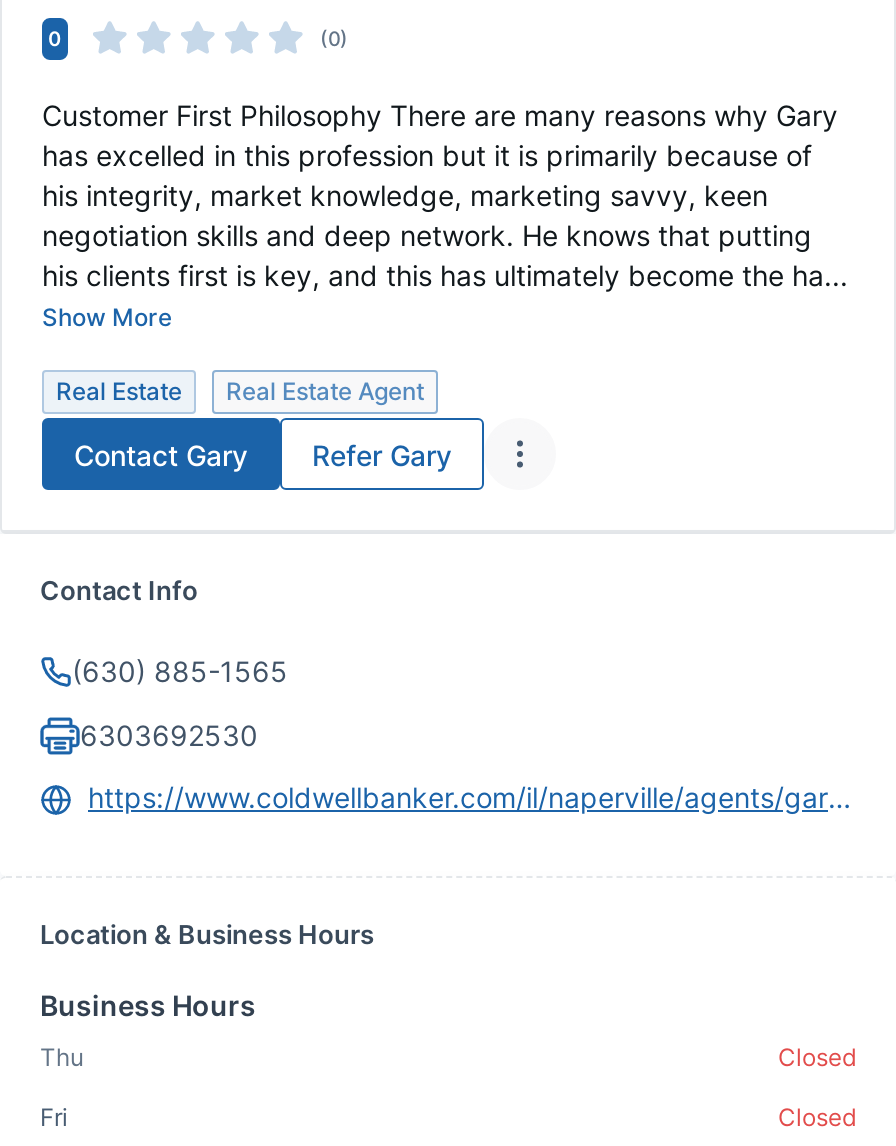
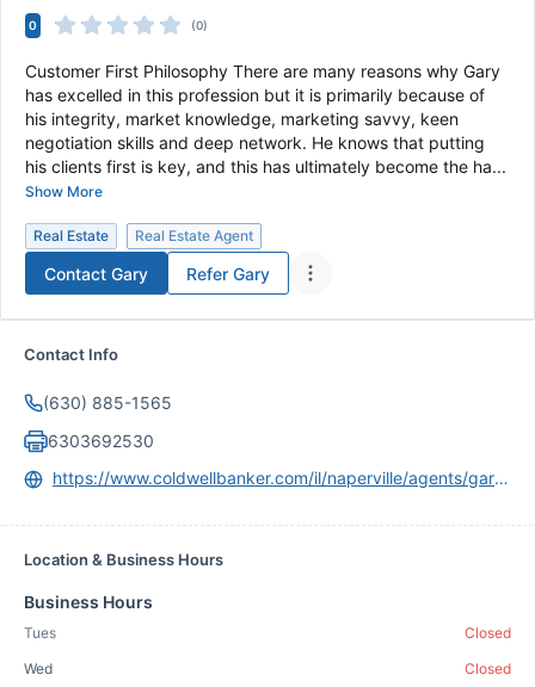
[40,1042,84,1072] Thu -> [24,624,56,642] Tues
[40,1102,68,1132] Fri -> [24,660,53,677] Wed

